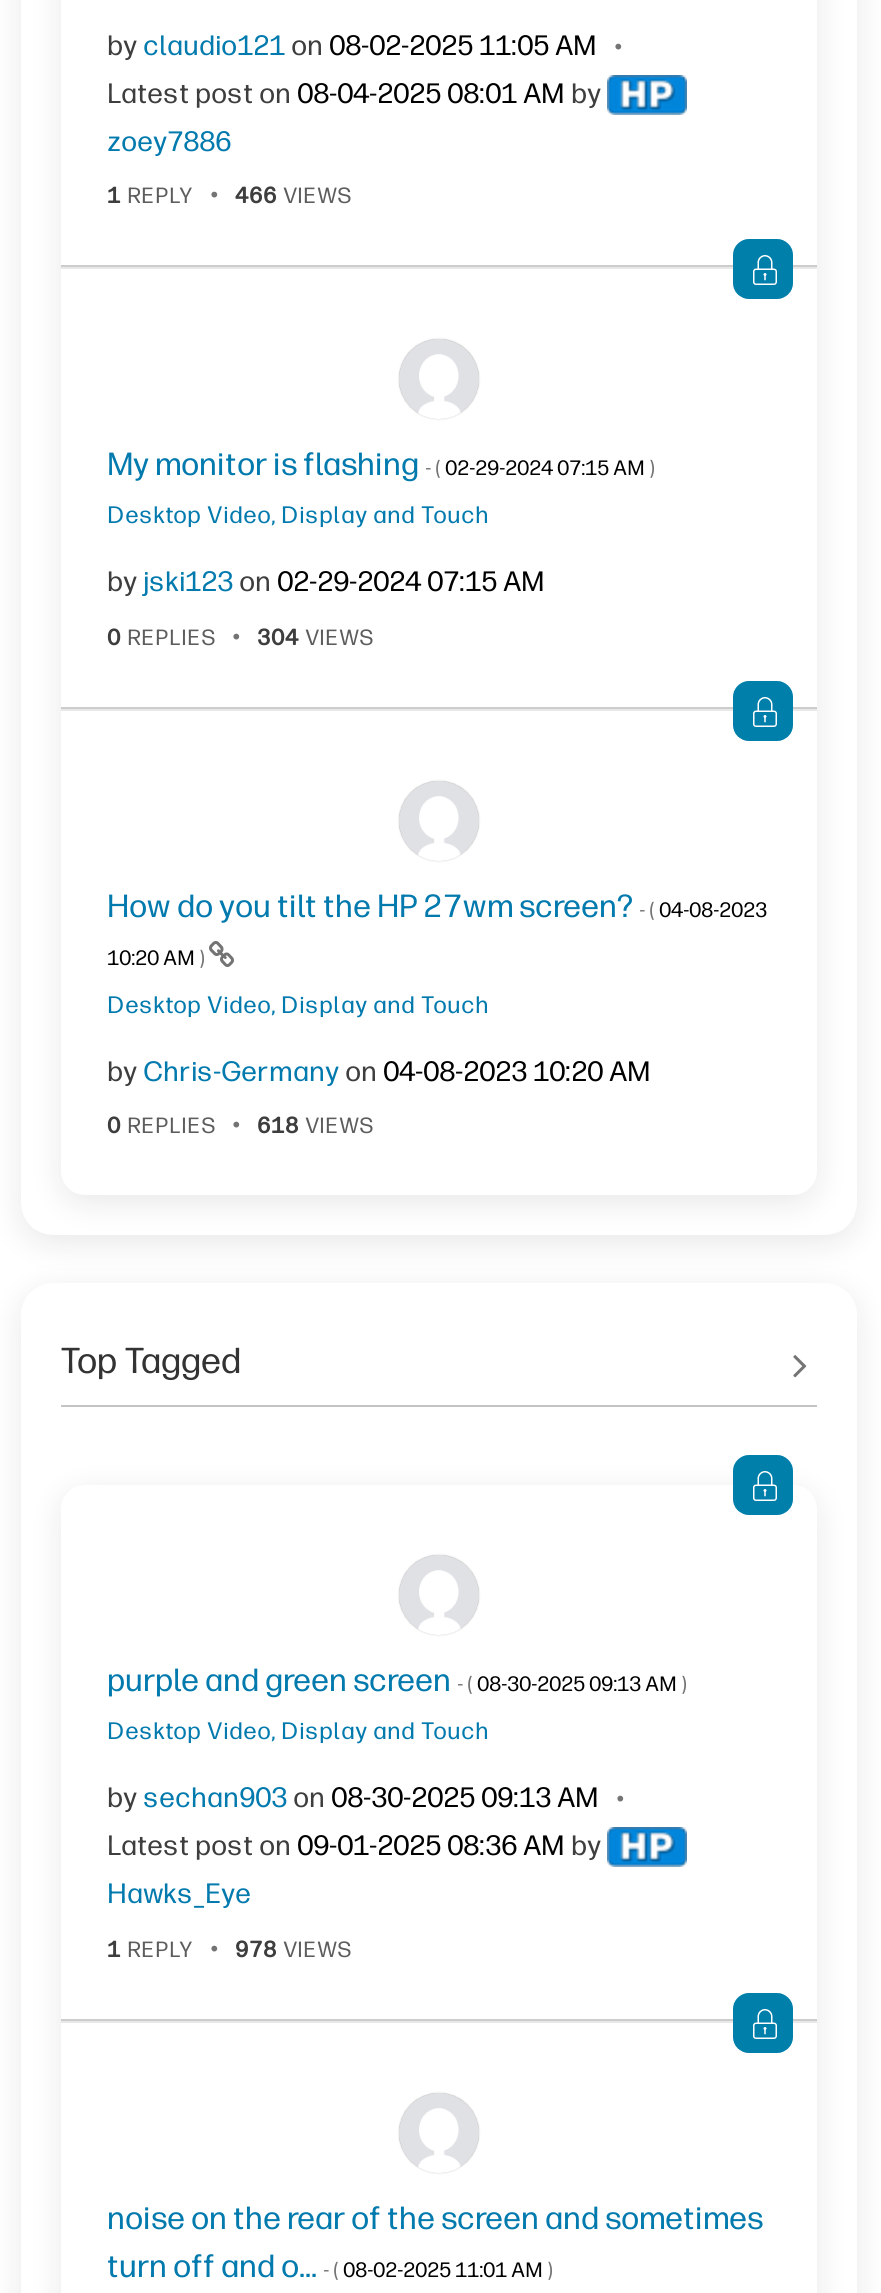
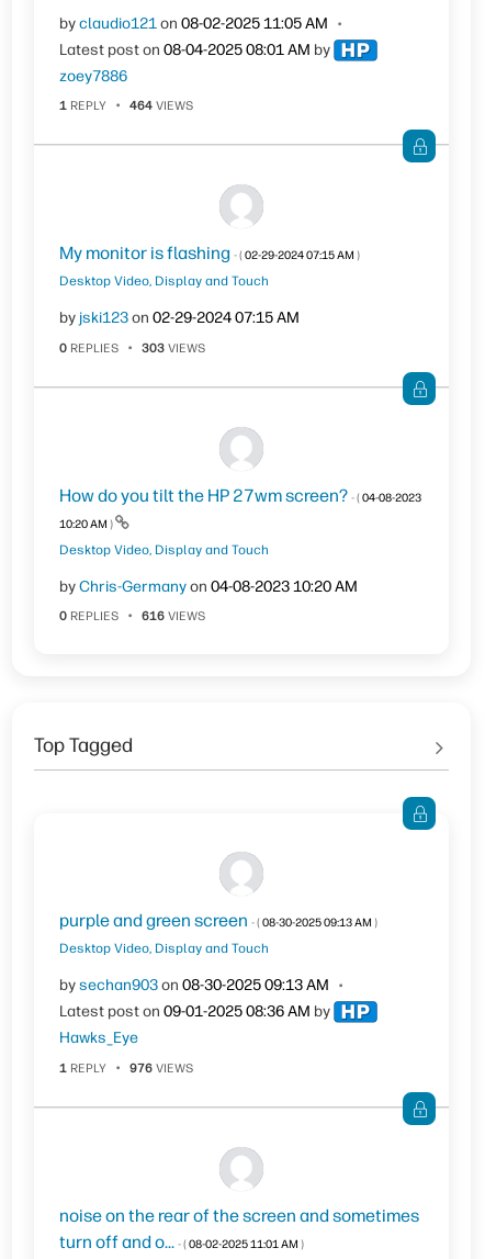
[107,183,351,209] 1 REPLY 466 VIEWS -> [59,99,193,113] 1 REPLY 464 VIEWS
[107,624,373,650] 0 REPLIES 304 VIEWS -> [59,341,205,355] 0 REPLIES 303 VIEWS
[107,1113,373,1139] 0 REPLIES 618 VIEWS -> [59,609,205,623] 0 REPLIES 616 VIEWS
[107,1936,351,1962] 1 REPLY 978 VIEWS -> [59,1061,193,1075] 1 REPLY 976 VIEWS

